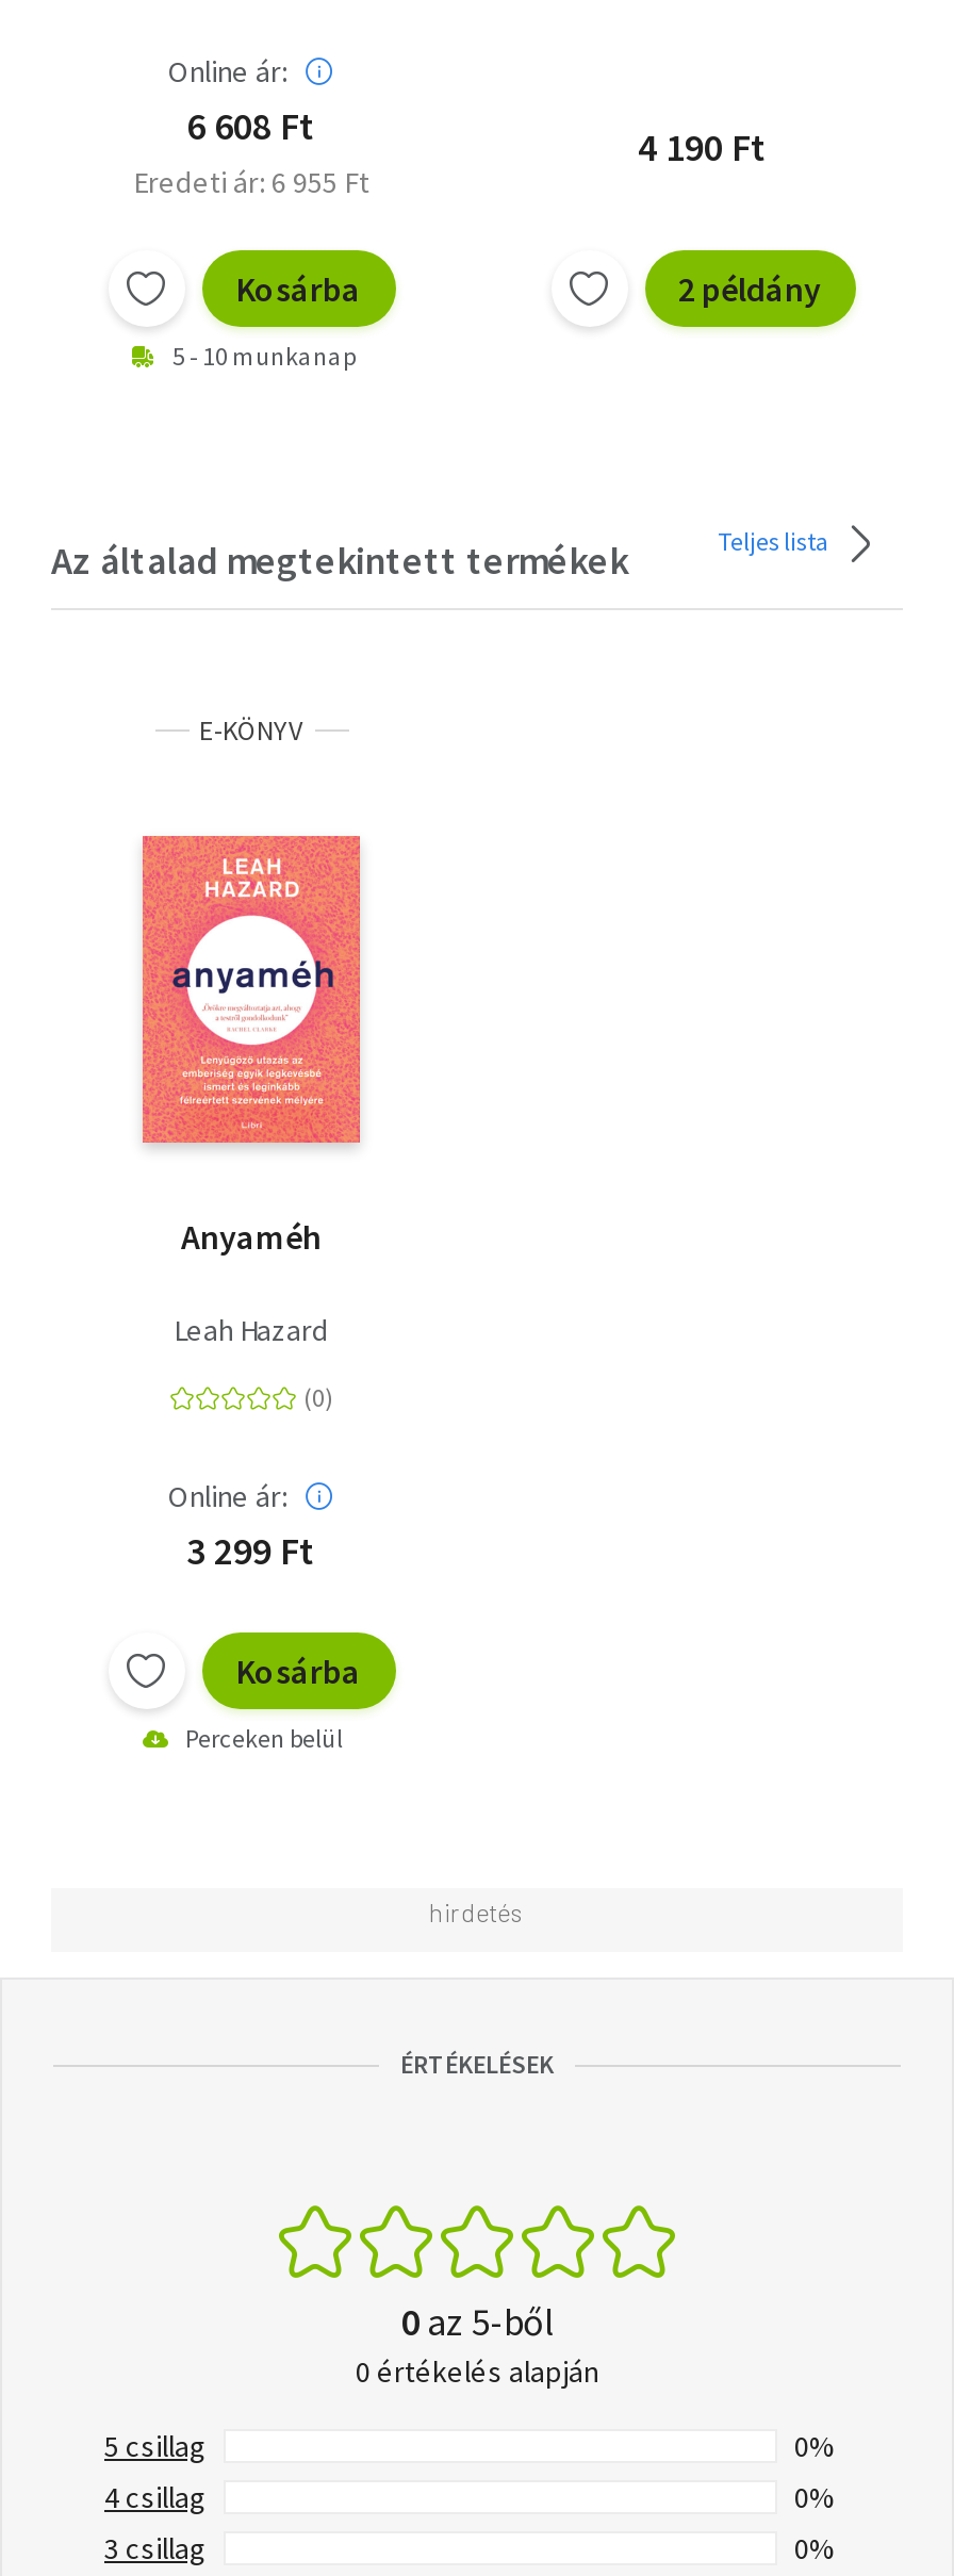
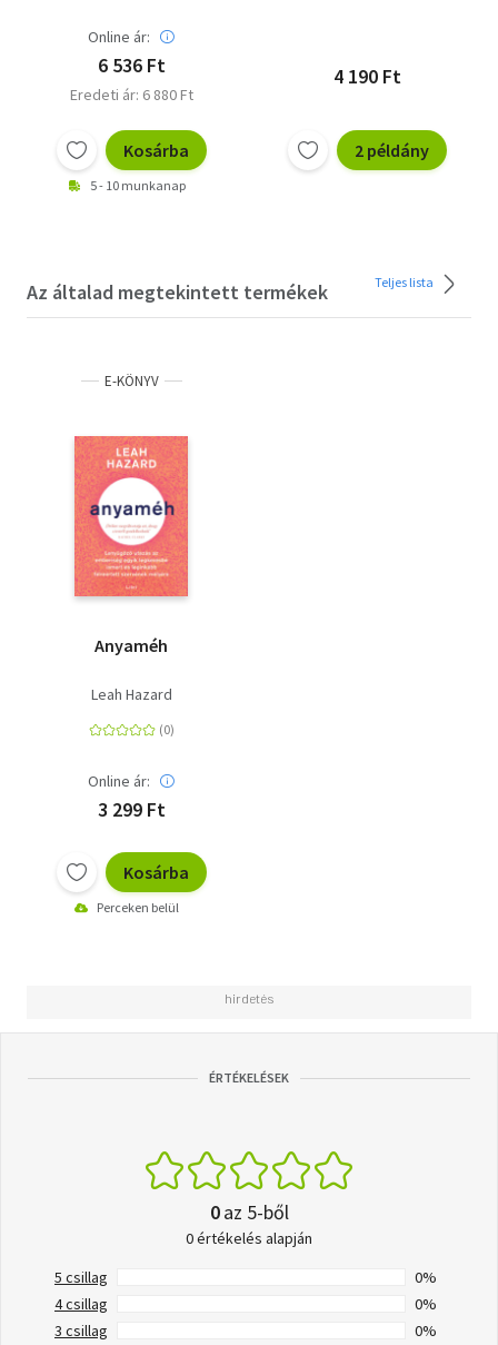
[186,102,316,151] 6 608 Ft -> [97,53,165,78] 6 536 Ft
[133,164,369,202] Eredeti ár: 6 955 Ft -> [69,85,193,105] Eredeti ár: 6 880 Ft

